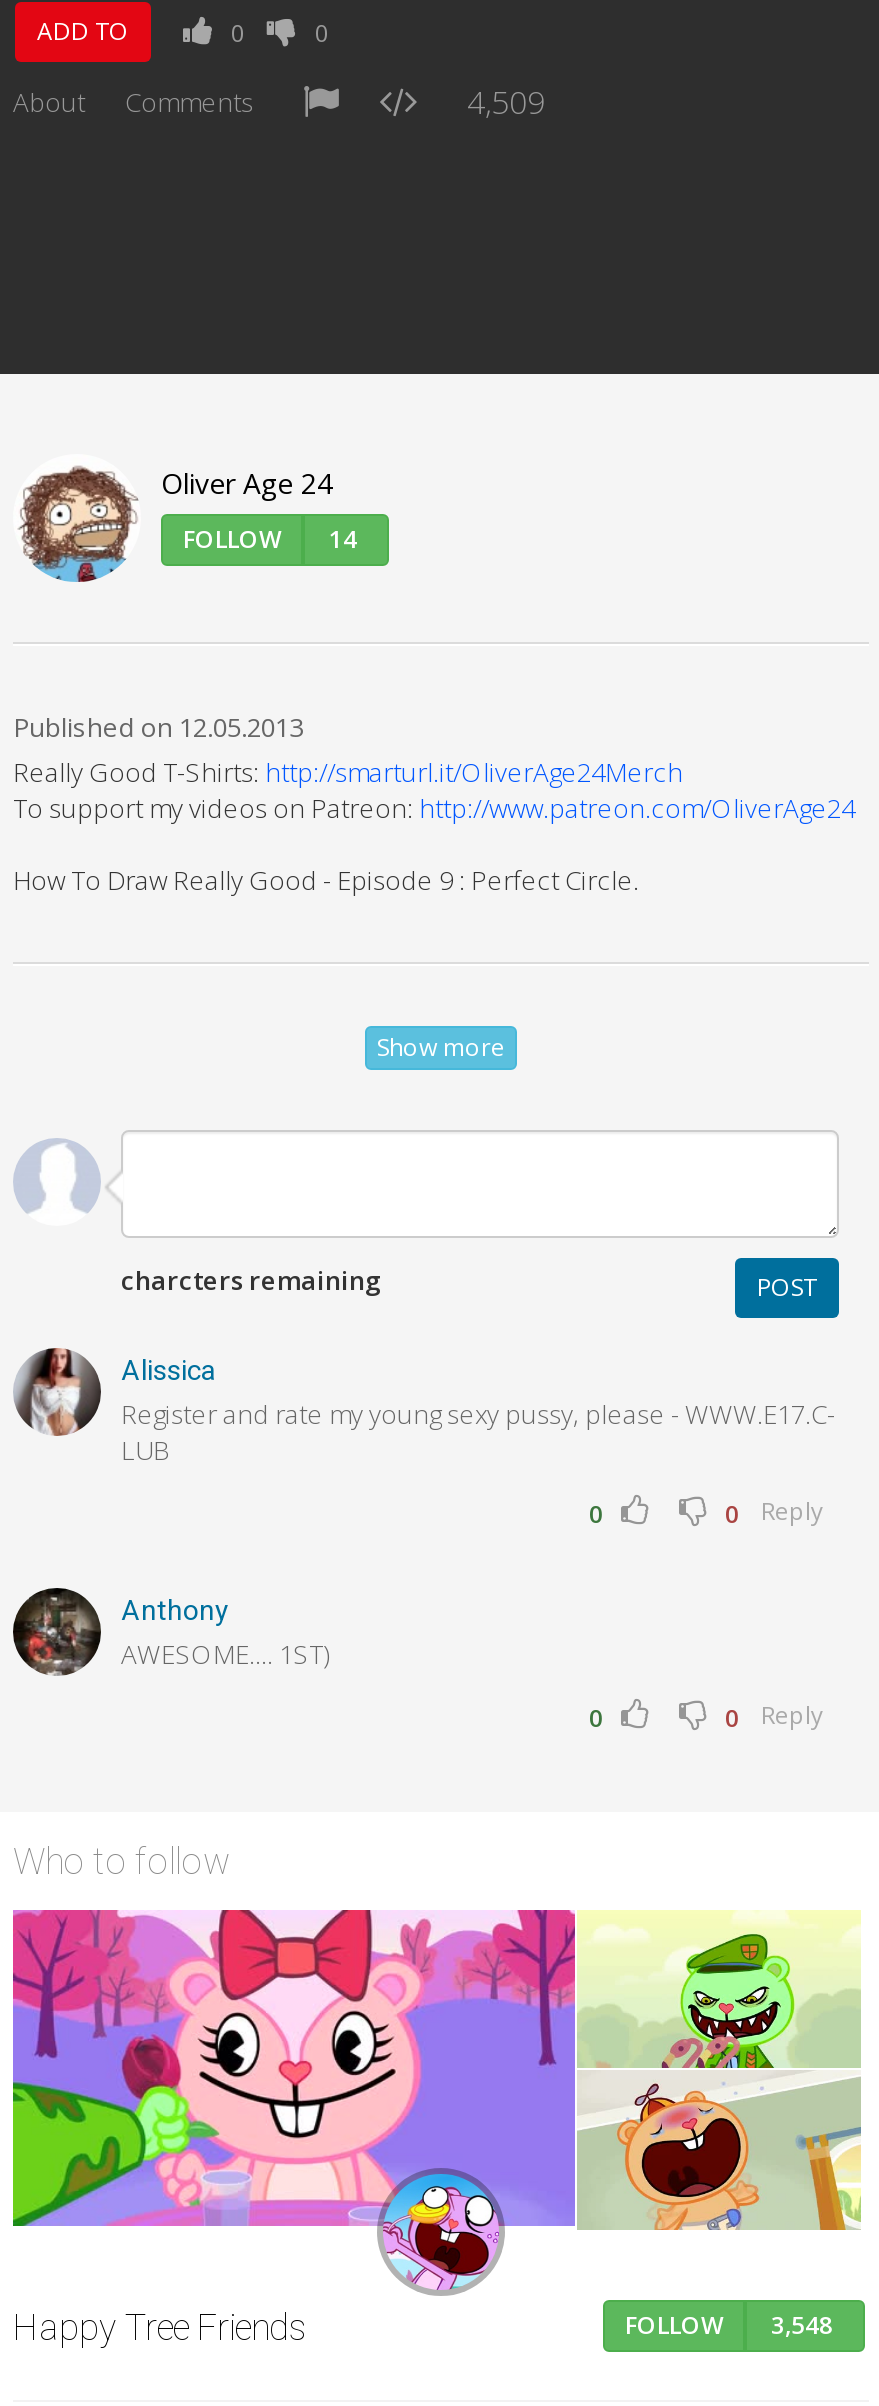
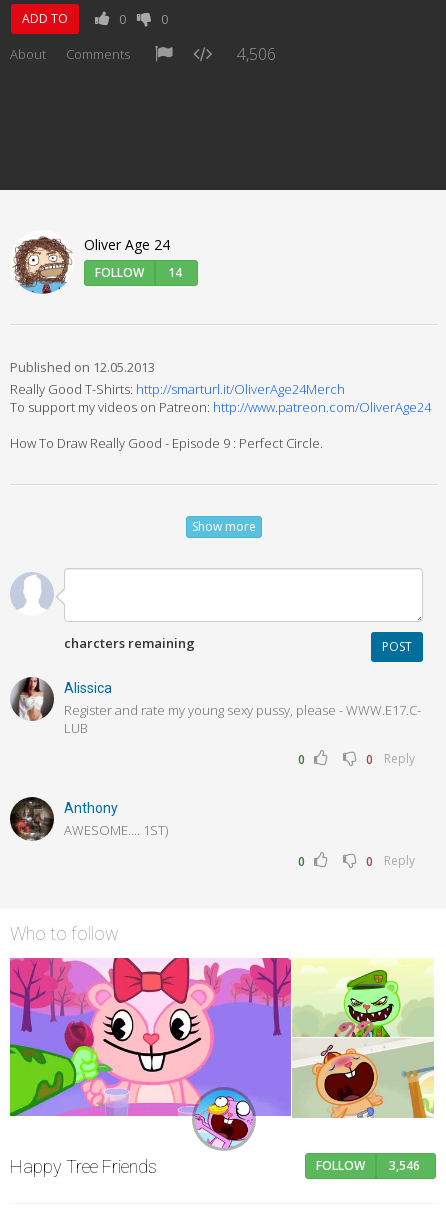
[467,80,545,124] 4,509 -> [237,43,276,65] 4,506
[625,2307,833,2341] FOLLOW 3,548 -> [316,1157,420,1174] FOLLOW 3,546

